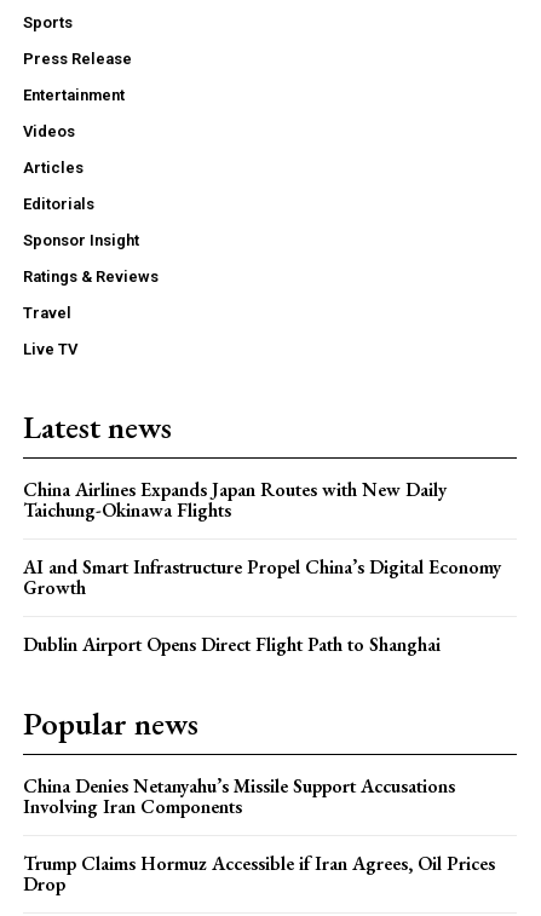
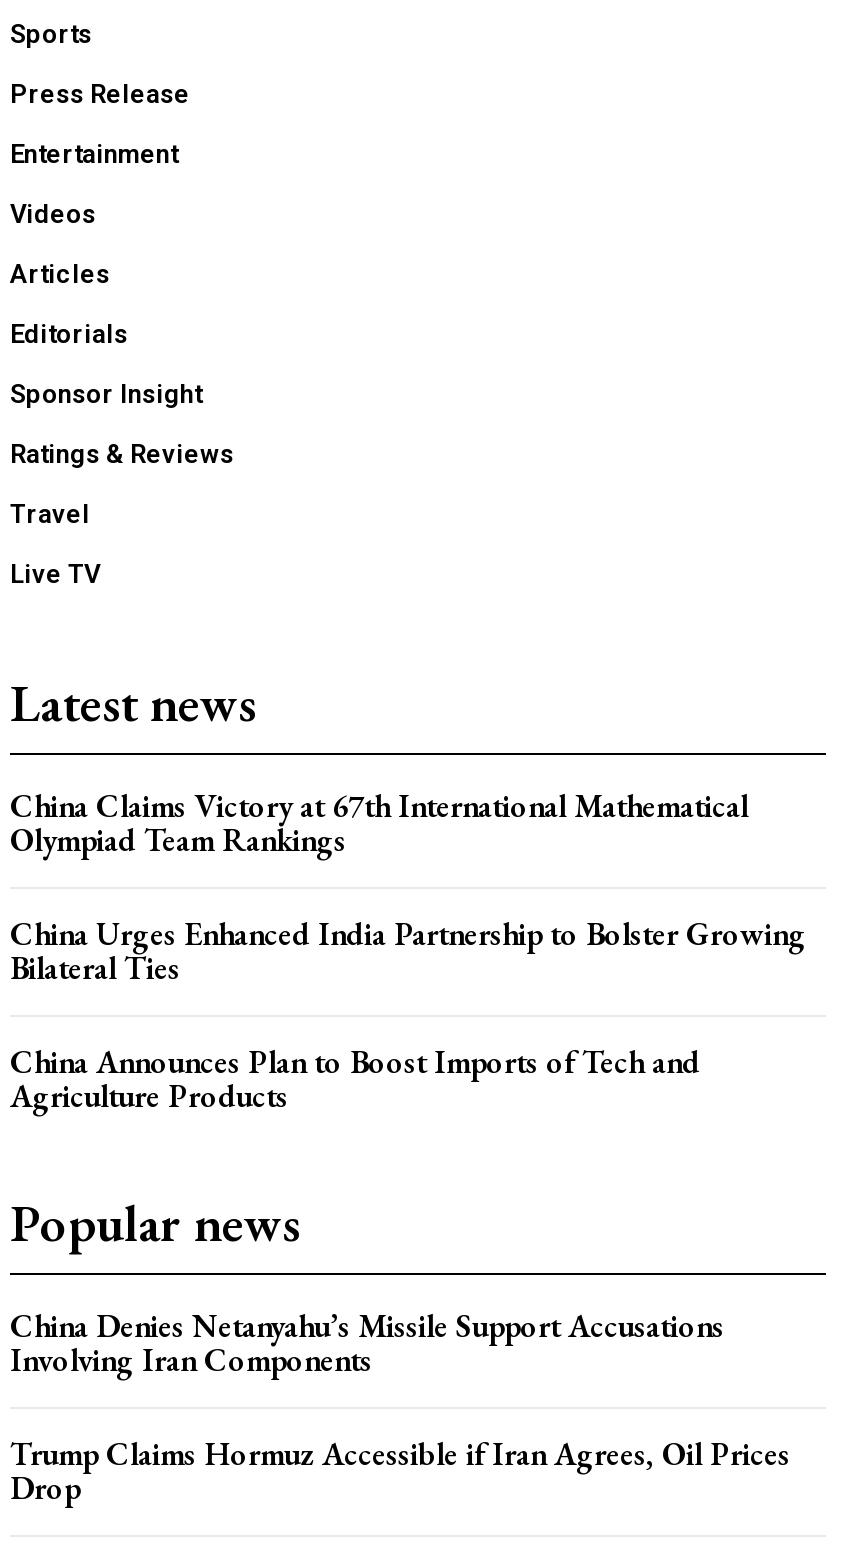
[23,476,447,522] China Airlines Expands Japan Routes with New Daily | Taichung-Okinawa Flights -> [10,784,748,860] China Claims Victory at 67th International Mathematical | Olympiad Team Rankings
[23,554,501,600] AI and Smart Infrastructure Propel China’s Digital Economy | Growth -> [10,912,806,988] China Urges Enhanced India Partnership to Bolster Growing | Bilateral Ties
[23,631,441,657] Dublin Airport Opens Direct Flight Path to Shanghai -> [10,1040,700,1116] China Announces Plan to Boost Imports of Tech and | Agriculture Products

